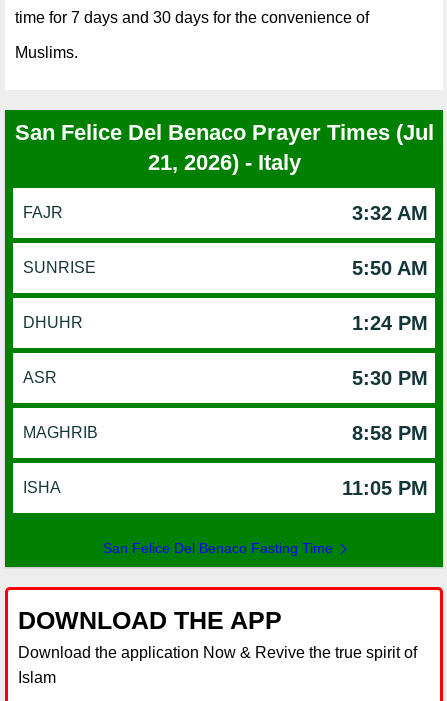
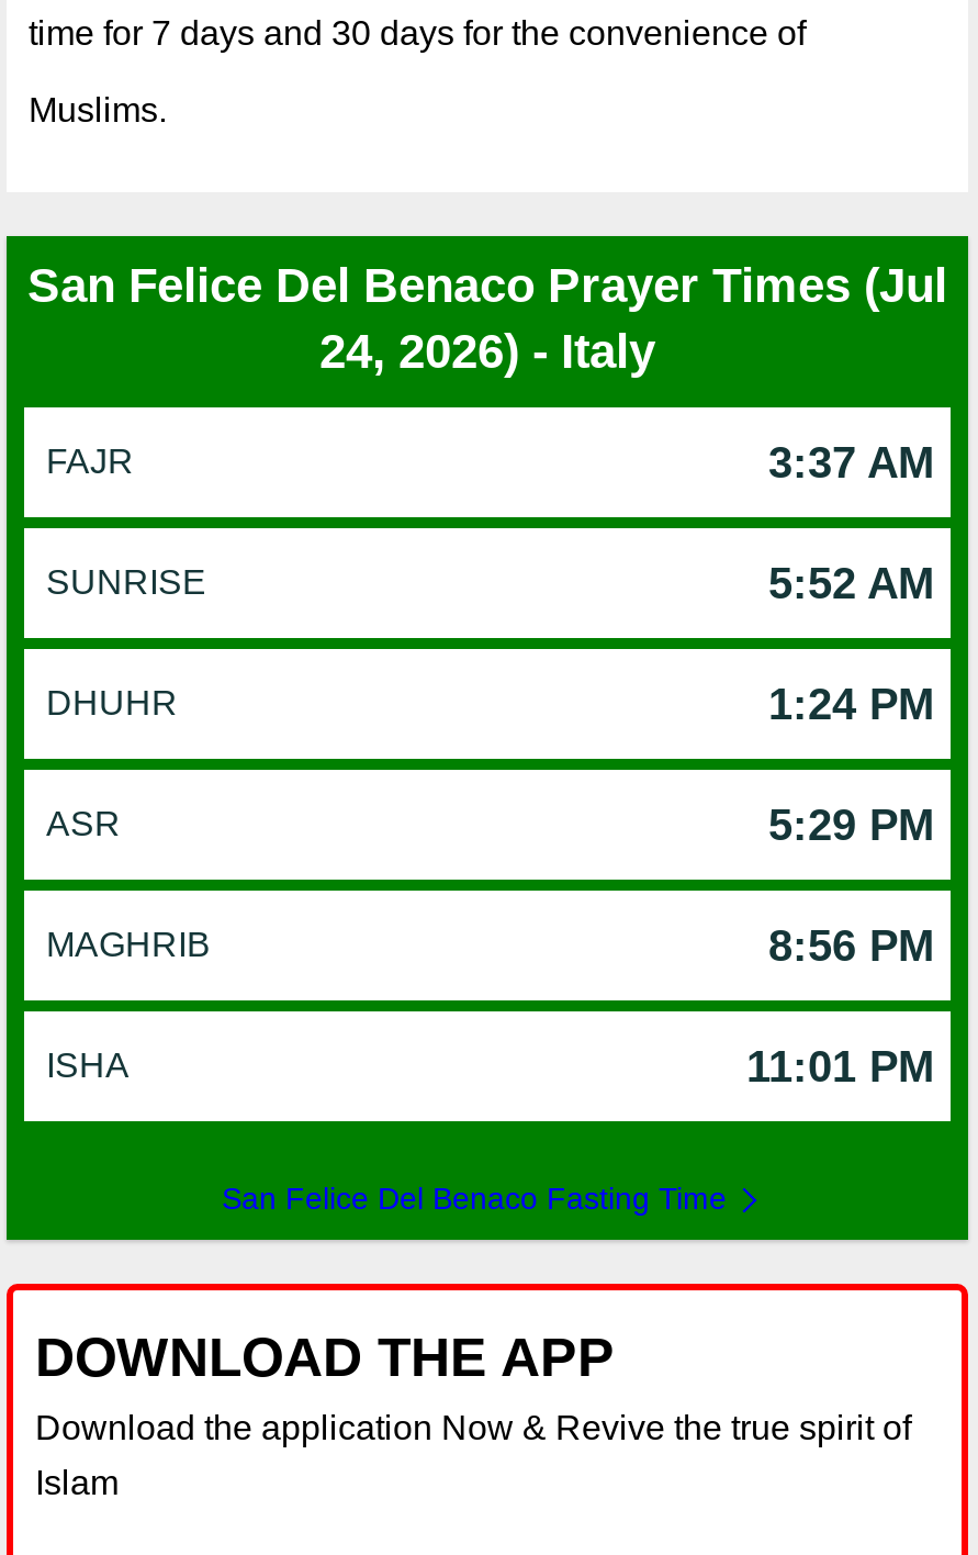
[147,150,300,175] 21, 2026) - Italy -> [319,324,655,379] 24, 2026) - Italy
[352,202,428,224] 3:32 AM -> [768,438,935,486] 3:37 AM
[352,257,428,279] 5:50 AM -> [768,559,935,607] 5:52 AM
[352,367,428,389] 5:30 PM -> [768,801,935,849] 5:29 PM
[352,422,428,444] 8:58 PM -> [768,921,935,970] 8:56 PM
[342,477,428,499] 11:05 PM -> [746,1042,935,1090] 11:01 PM

